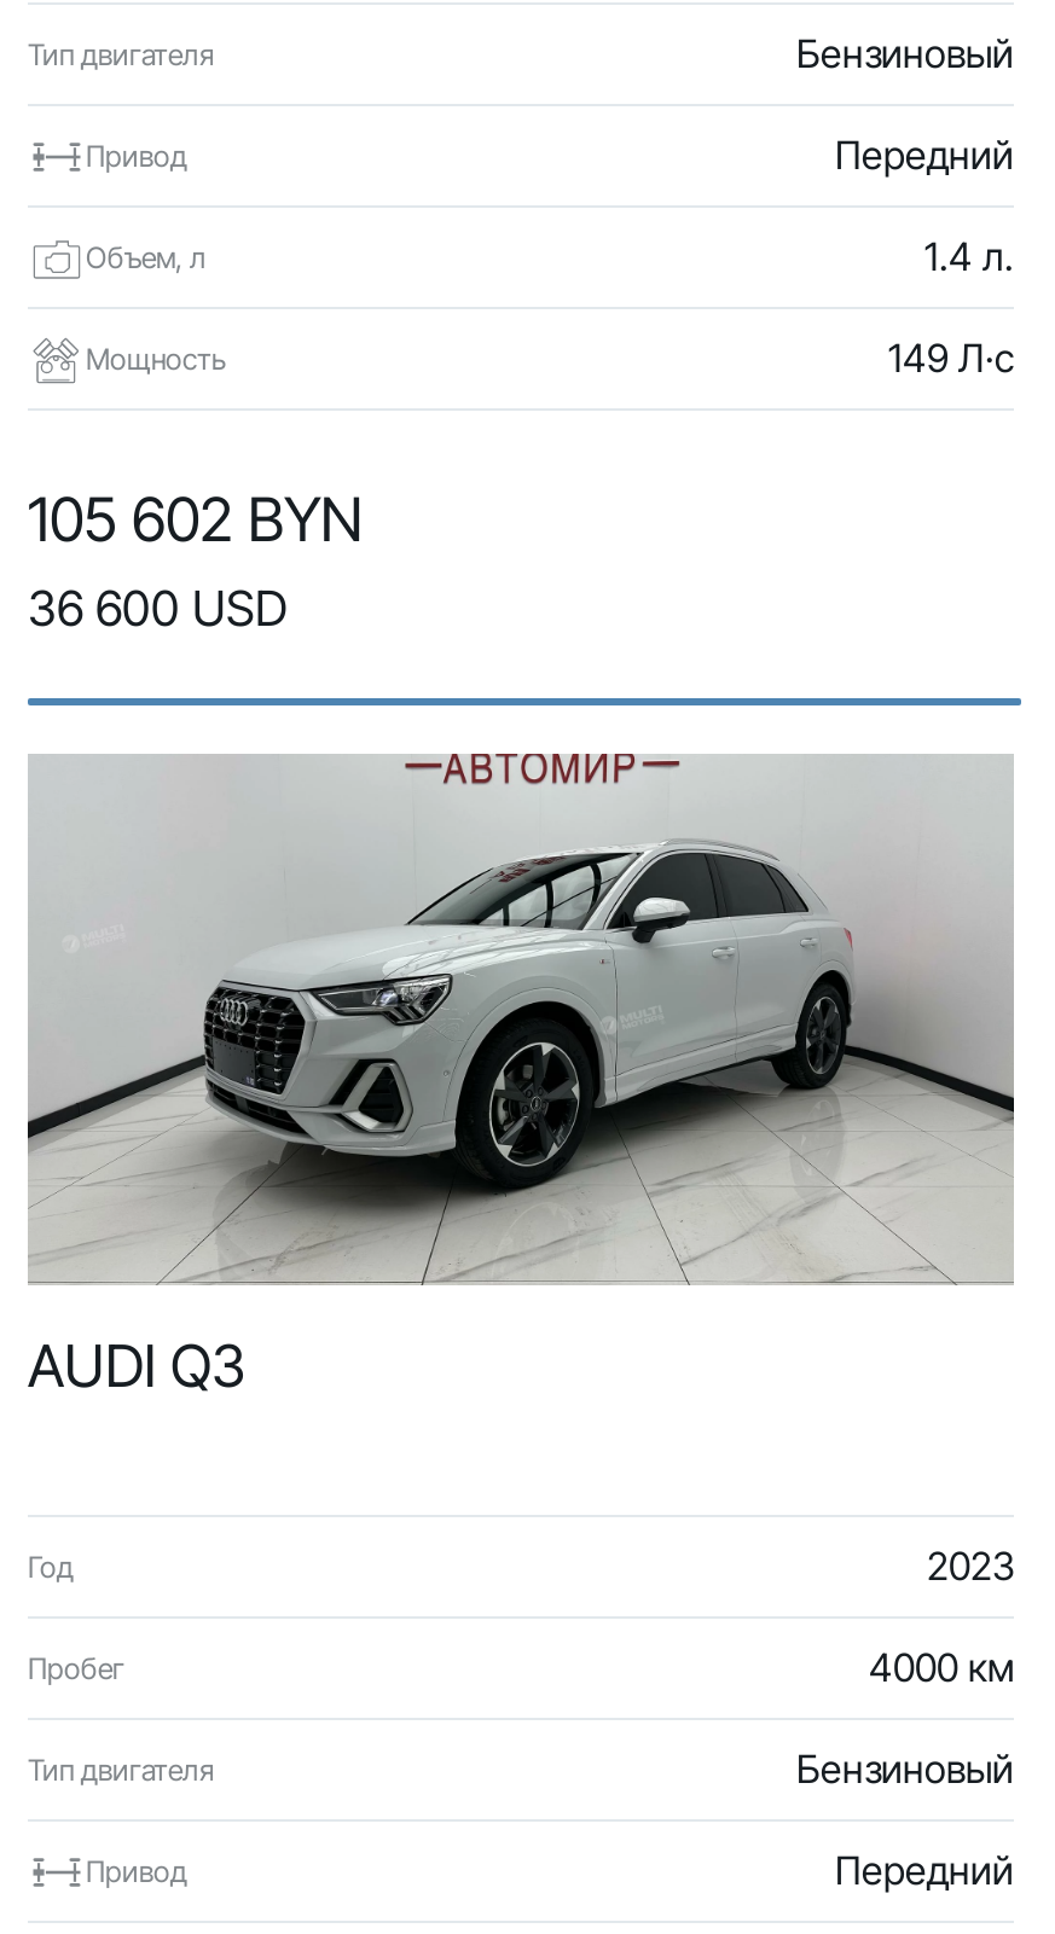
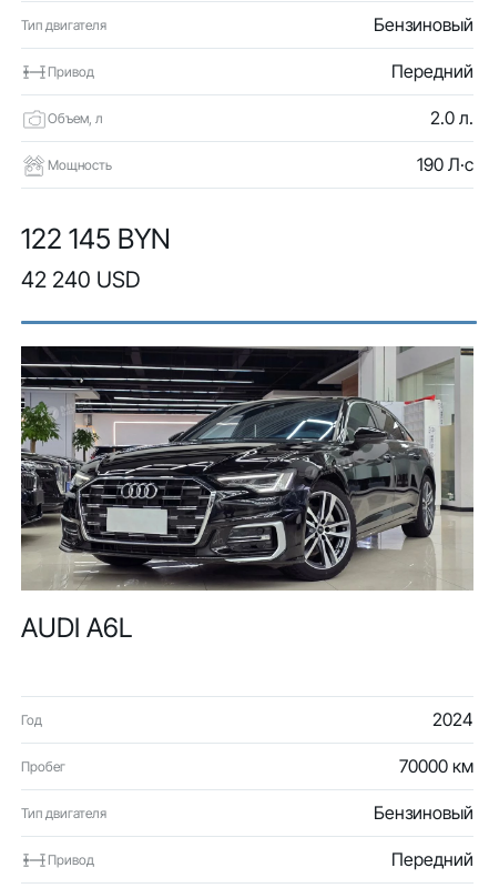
[924,232,1014,280] 1.4 л. -> [430,107,473,129] 2.0 л.
[888,333,1014,382] 149 Л·с -> [417,153,473,175] 190 Л·с
[28,483,364,556] 105 602 BYN -> [21,222,171,255] 122 145 BYN
[28,580,286,638] 36 600 USD -> [21,266,140,293] 42 240 USD
[28,754,1014,1401] [image] | AUDI Q3 -> [20,345,473,644] [image] | AUDI A6L
[927,1541,1014,1590] 2023 -> [432,708,473,730] 2024
[869,1643,1014,1691] 4000 км -> [399,755,473,777] 70000 км

